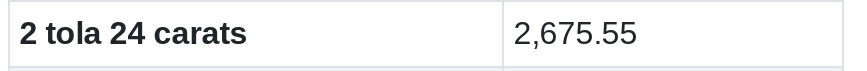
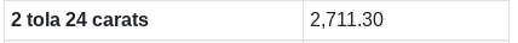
[514,16,638,50] 2,675.55 -> [310,10,383,30] 2,711.30

